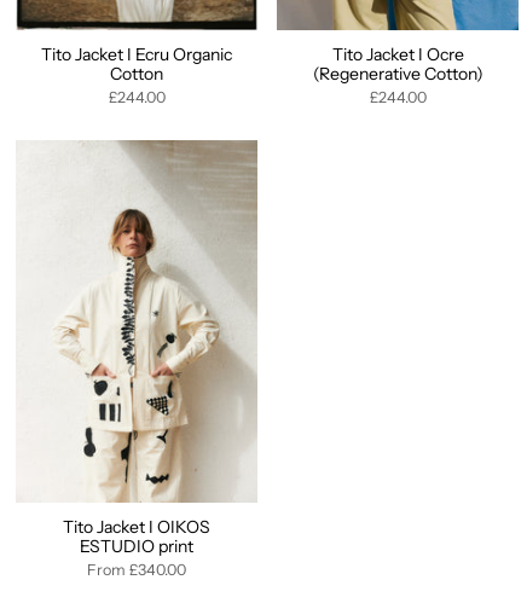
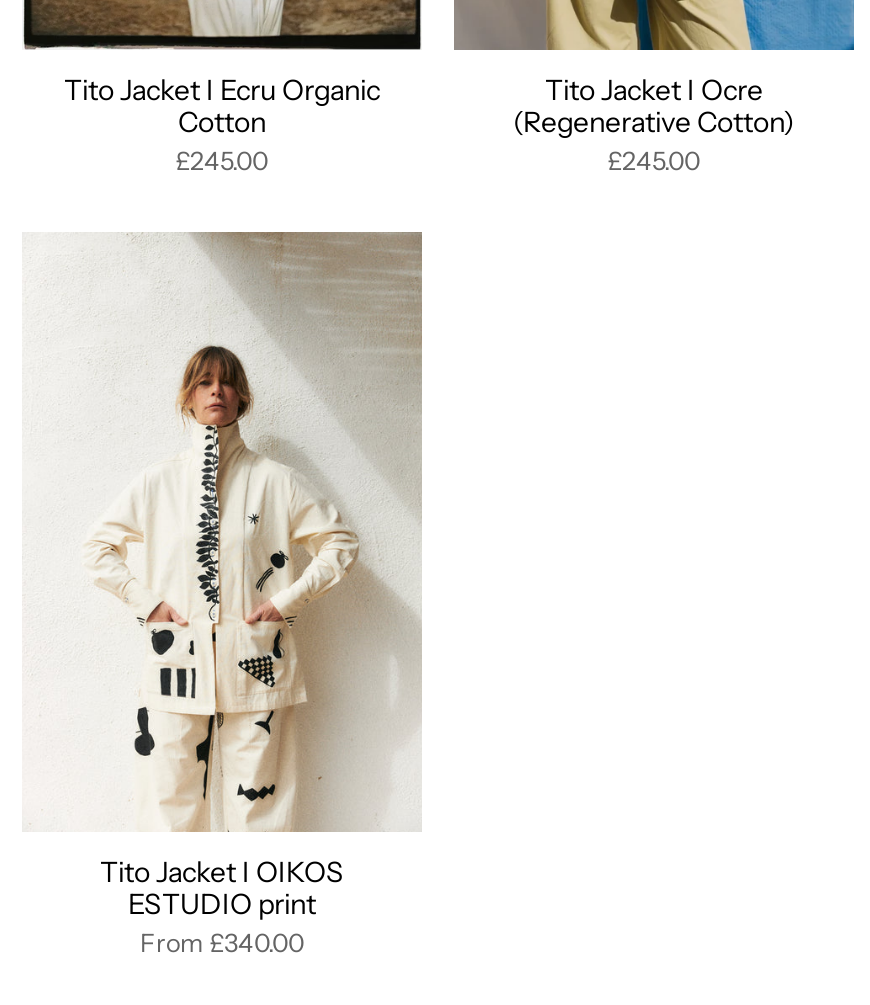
[108,89,165,107] £244.00 -> [176,147,268,177] £245.00
[369,89,426,107] £244.00 -> [608,147,700,177] £245.00

